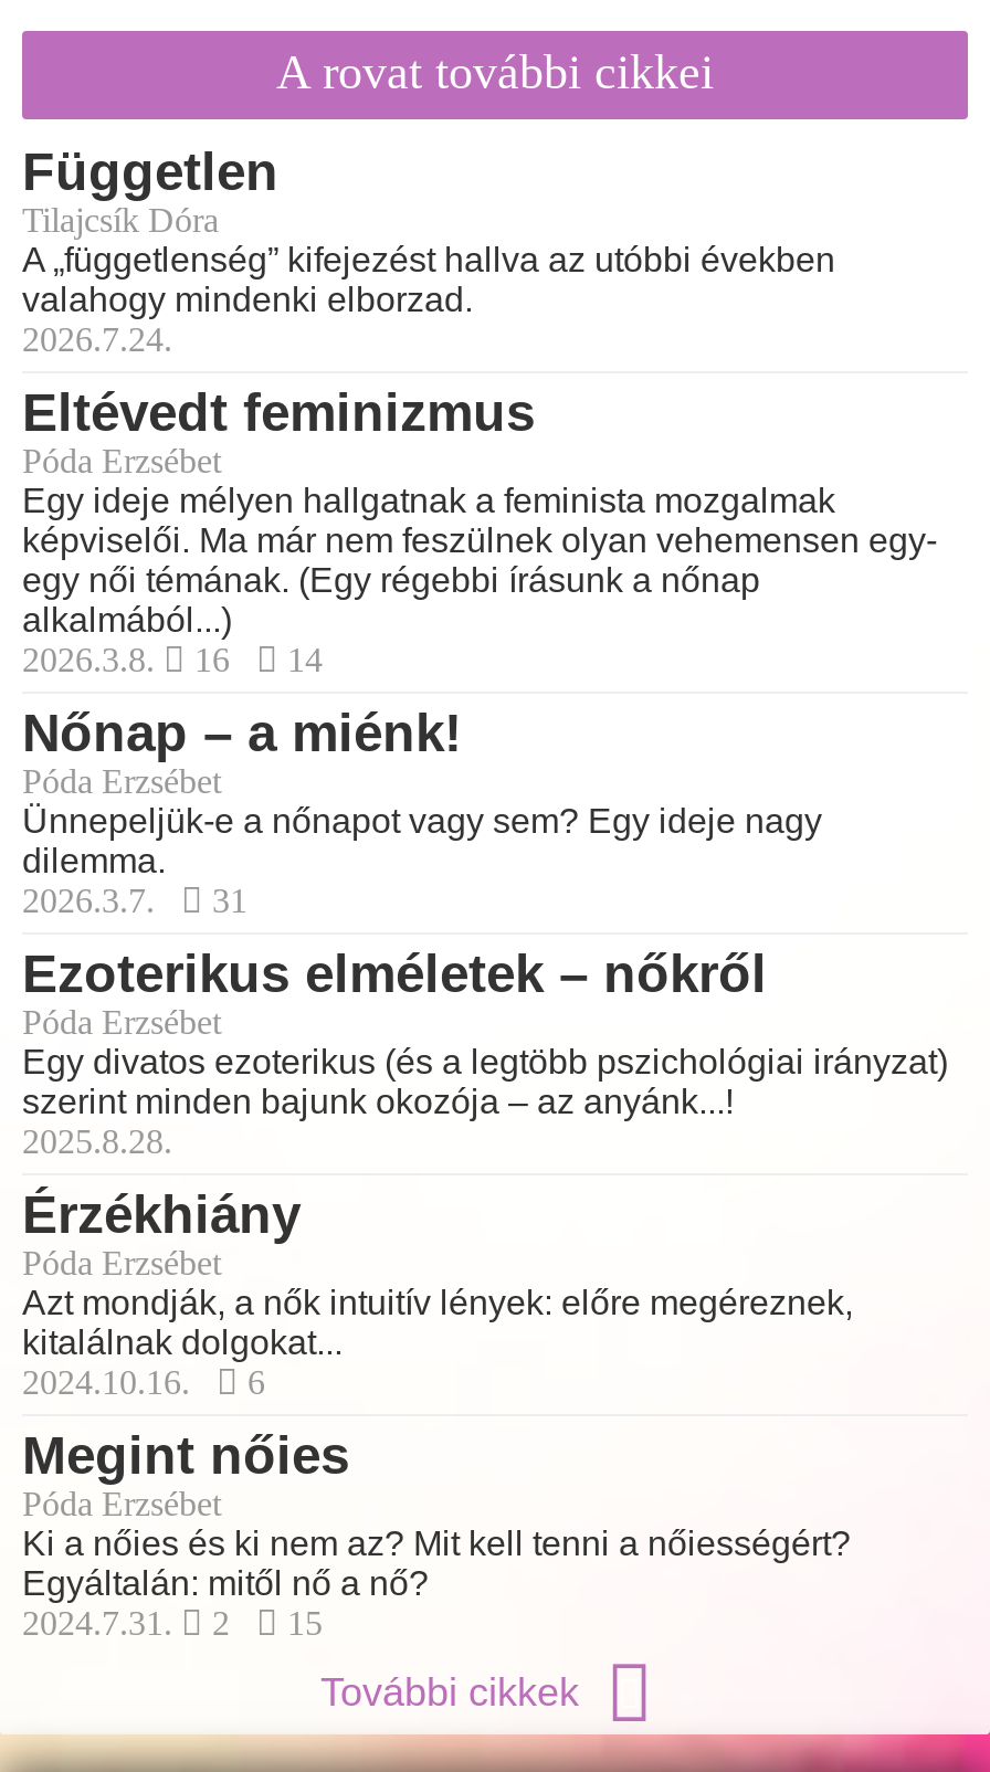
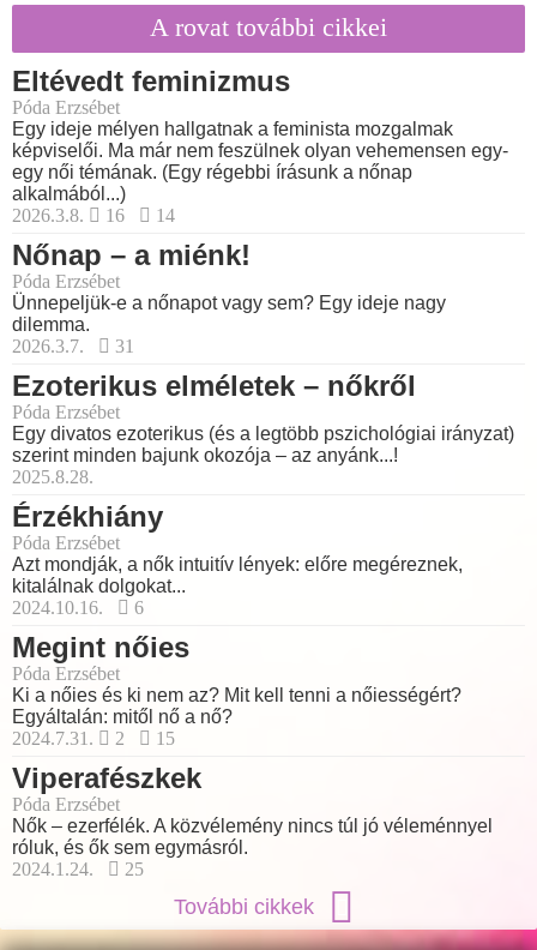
[22,141,835,357] Független | Tilajcsík Dóra | A „függetlenség” kifejezést hallva az utóbbi években | valahogy mindenki elborzad. | 2026.7.24. -> none
moved [22,382,948,1641] -> [12,65,514,748]: Eltévedt feminizmus | Póda Erzsébet | Egy ideje mélyen hallgatnak a feminista mozgalmak | ... | Egyáltalán: mitől nő a nő? | 2024.7.31. 2 15
none -> [12,761,493,879] Viperafészkek | Póda Erzsébet | Nők – ezerfélék. A közvélemény nincs túl jó véleménnyel | róluk, és ők sem egymásról. | 2024.1.24. 25

